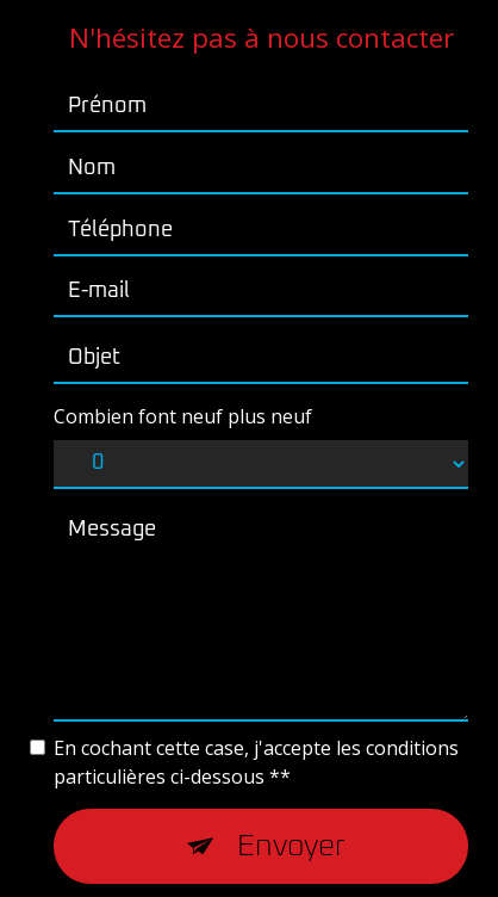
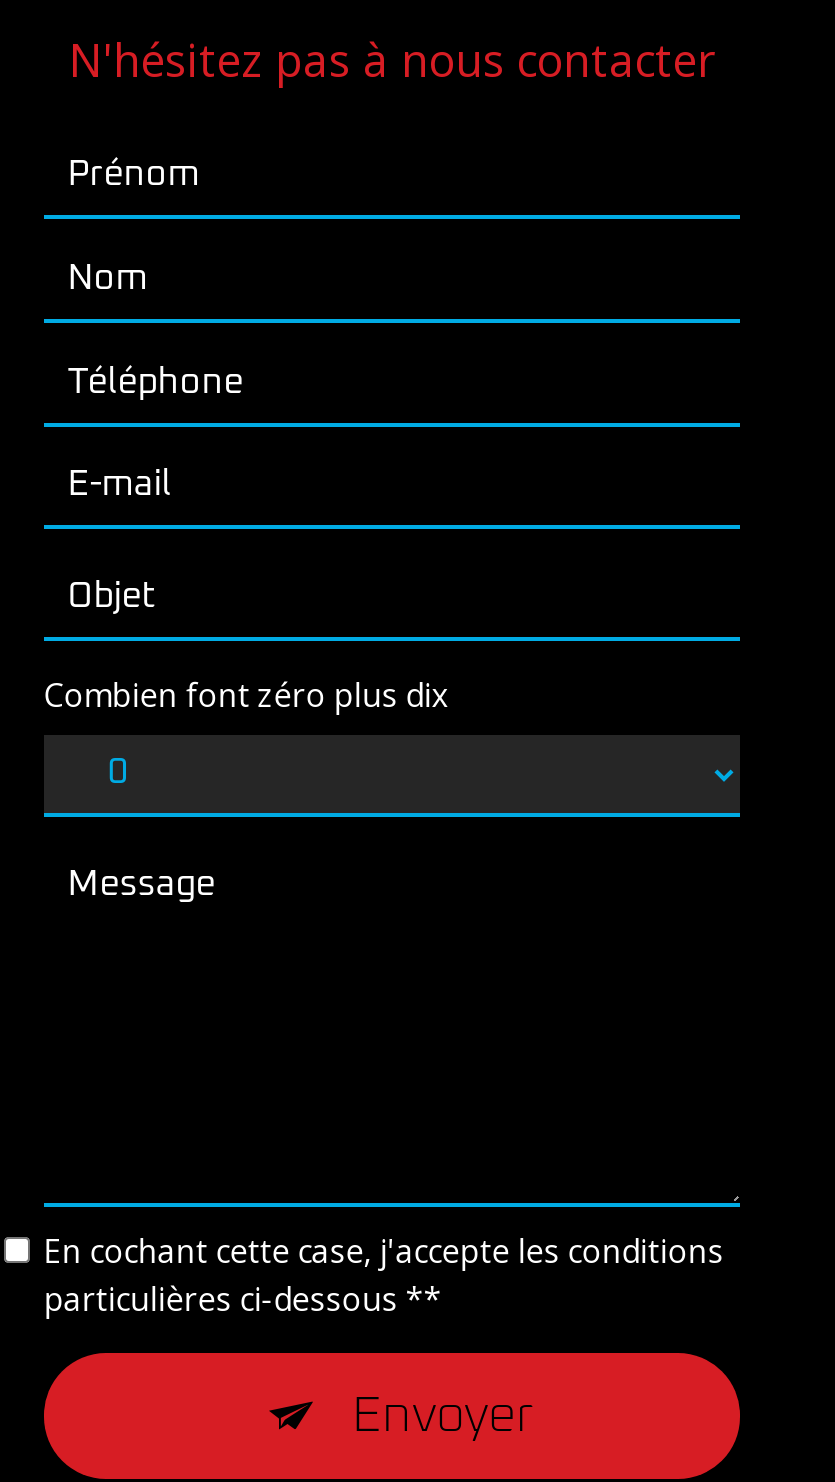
[53,403,312,429] Combien font neuf plus neuf -> [44,673,448,717] Combien font zéro plus dix

